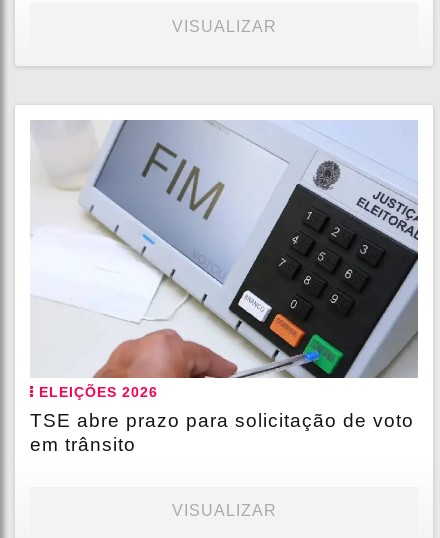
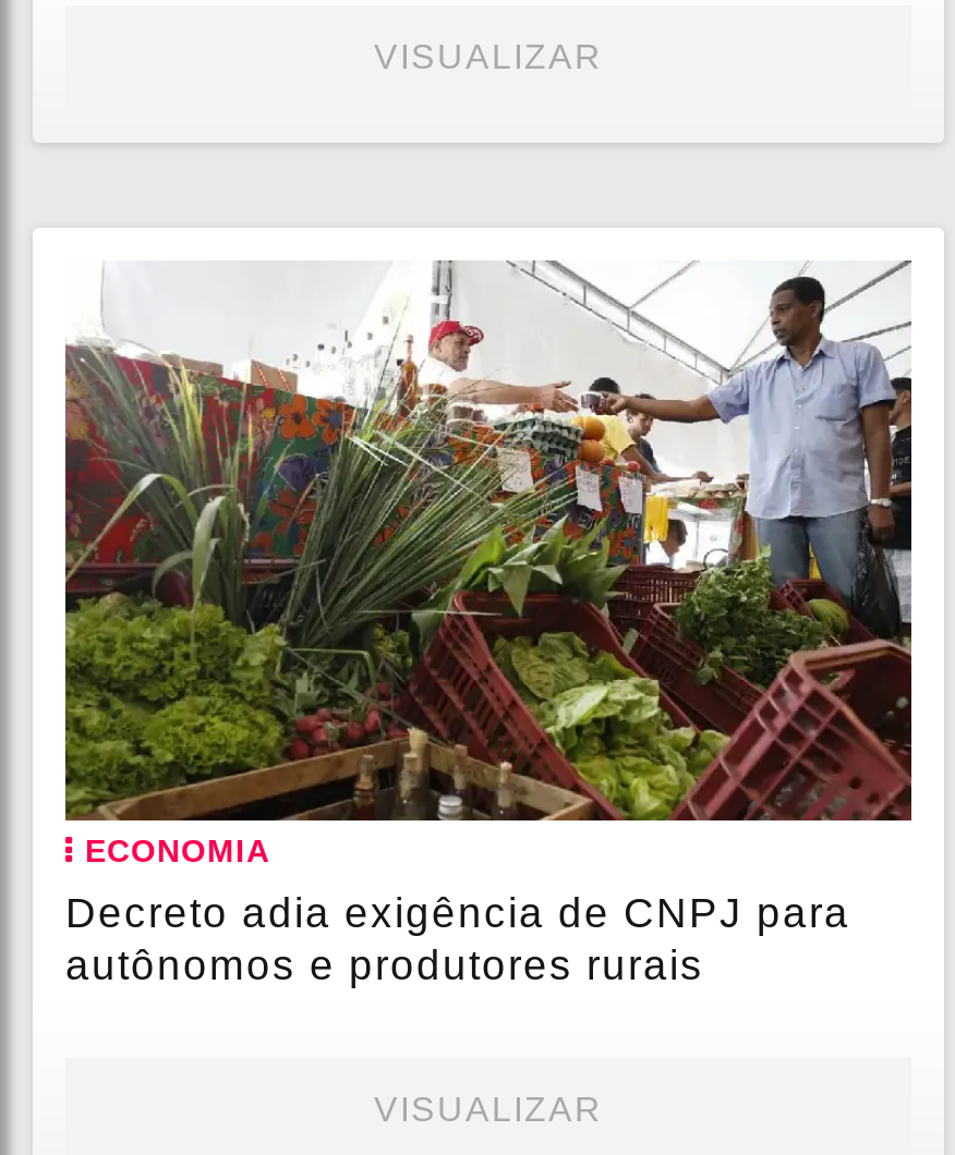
[30,119,419,400] [image] | ELEIÇÕES 2026 -> [63,259,914,869] [image] | ECONOMIA
[30,410,414,455] TSE abre prazo para solicitação de voto | em trânsito -> [65,891,850,989] Decreto adia exigência de CNPJ para | autônomos e produtores rurais

